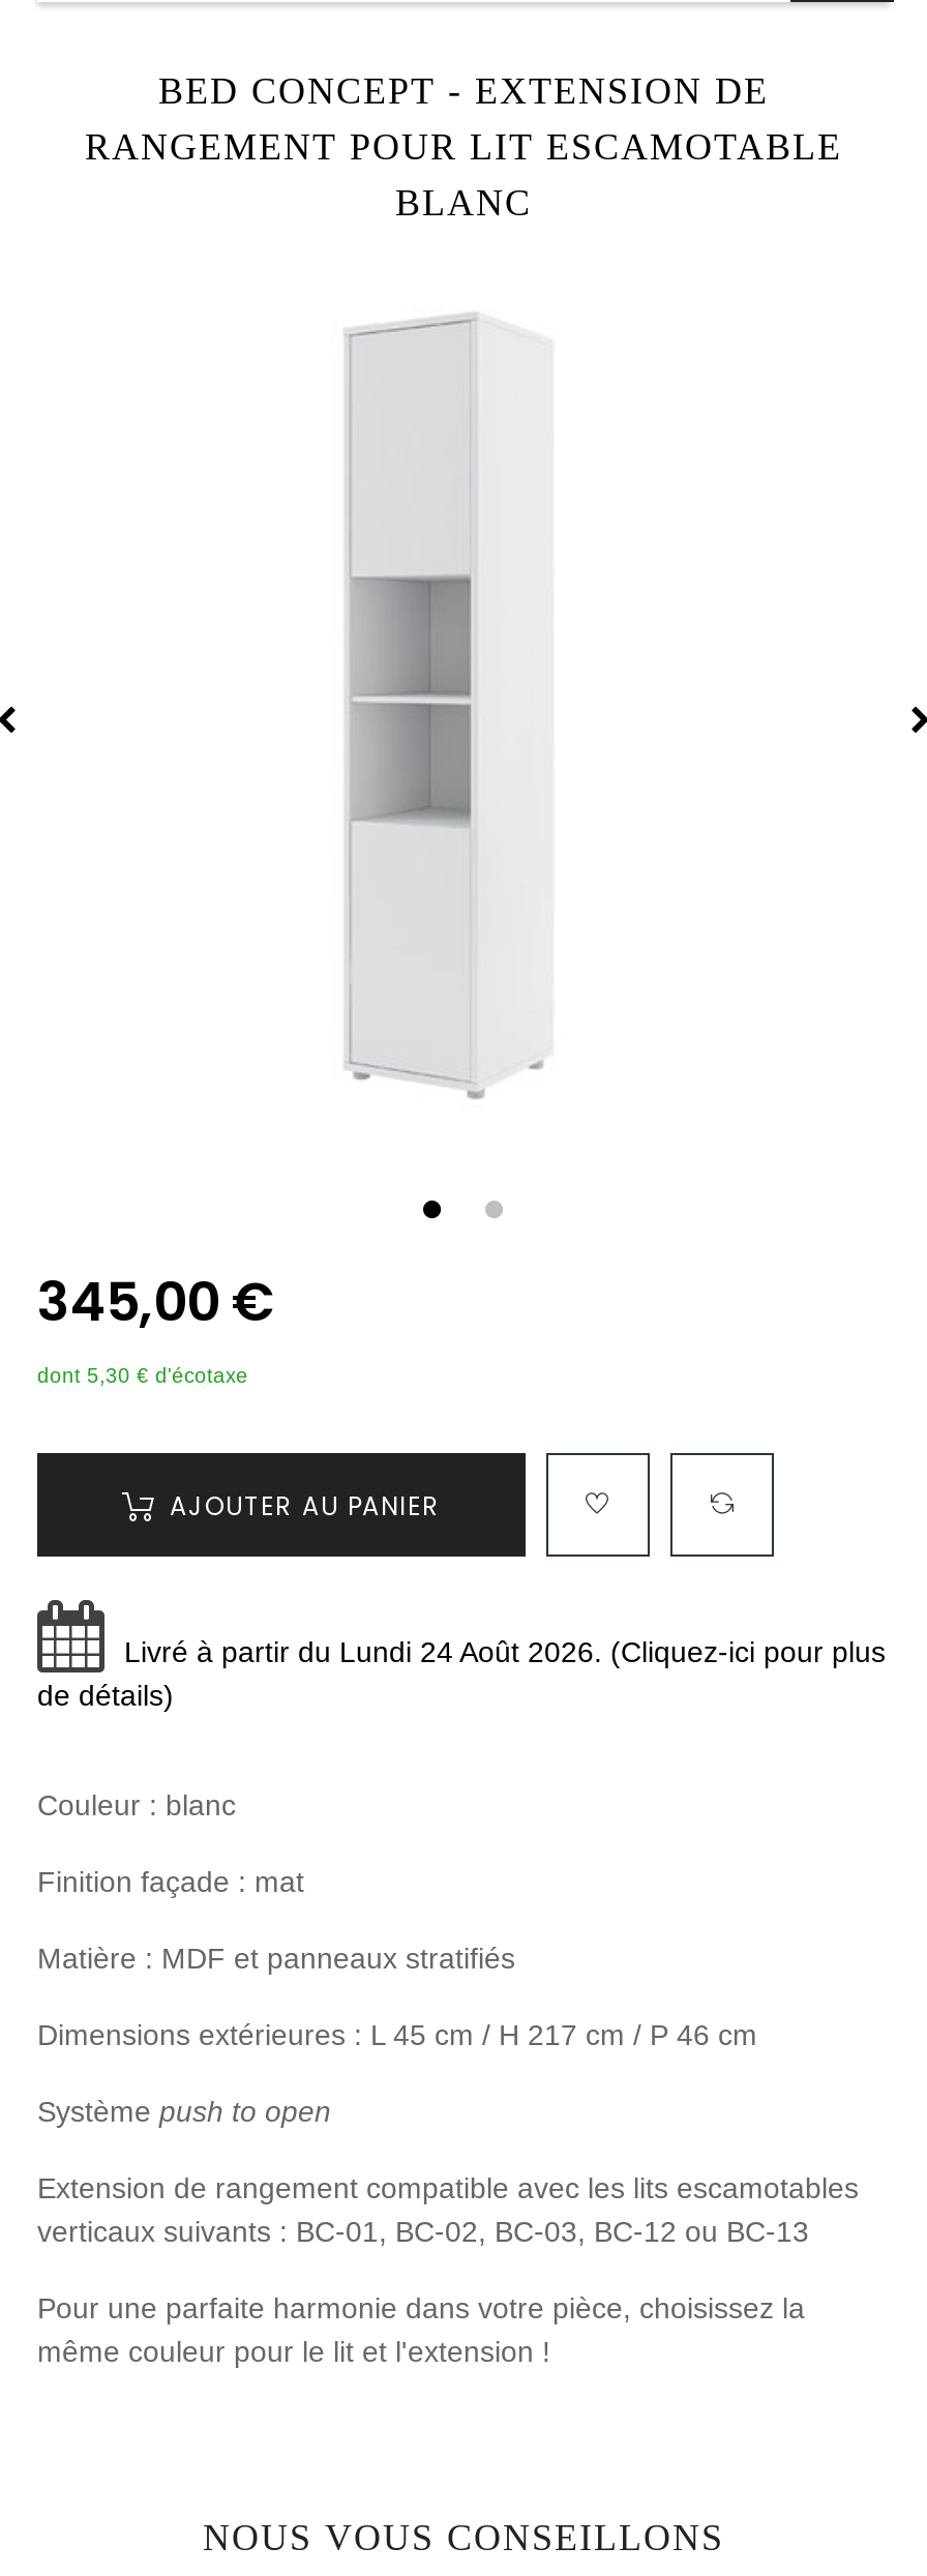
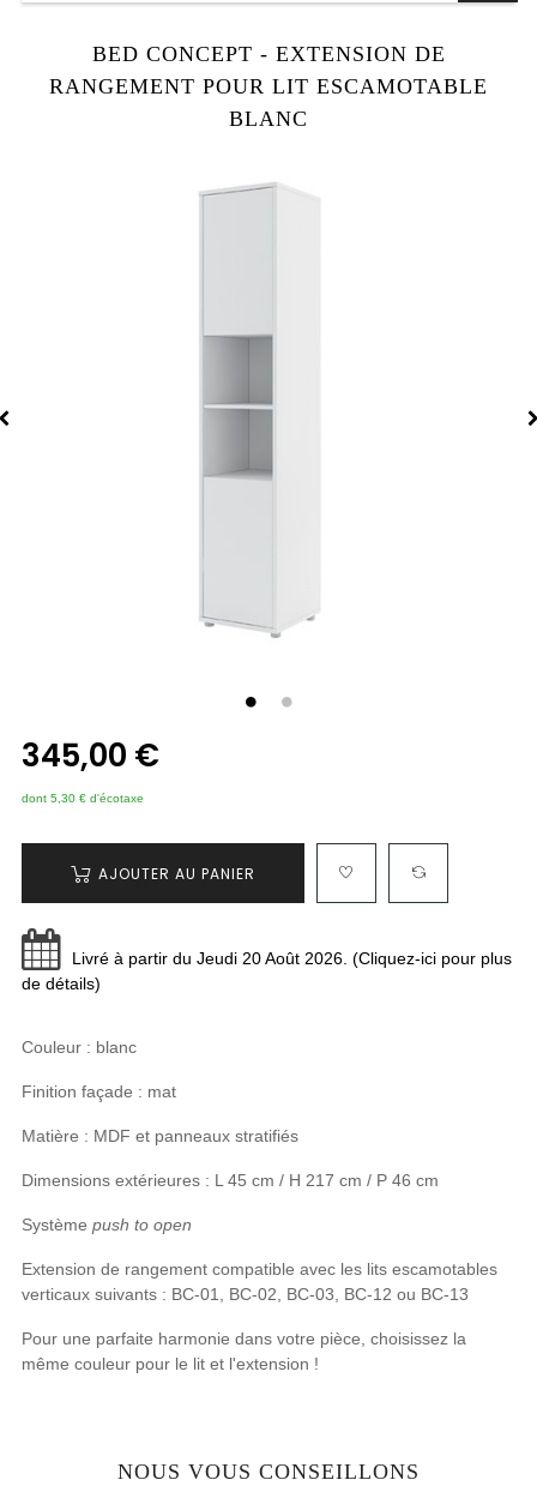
[124,1635,886,1668] Livré à partir du Lundi 24 Août 2026. (Cliquez-ici pour plus -> [72,949,512,968] Livré à partir du Jeudi 20 Août 2026. (Cliquez-ici pour plus

